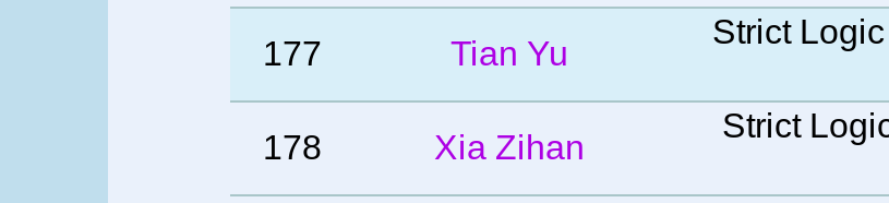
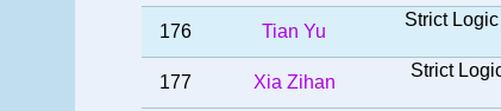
[263,35,322,72] 177 -> [159,21,192,41] 176
[263,129,322,166] 178 -> [159,72,192,92] 177

